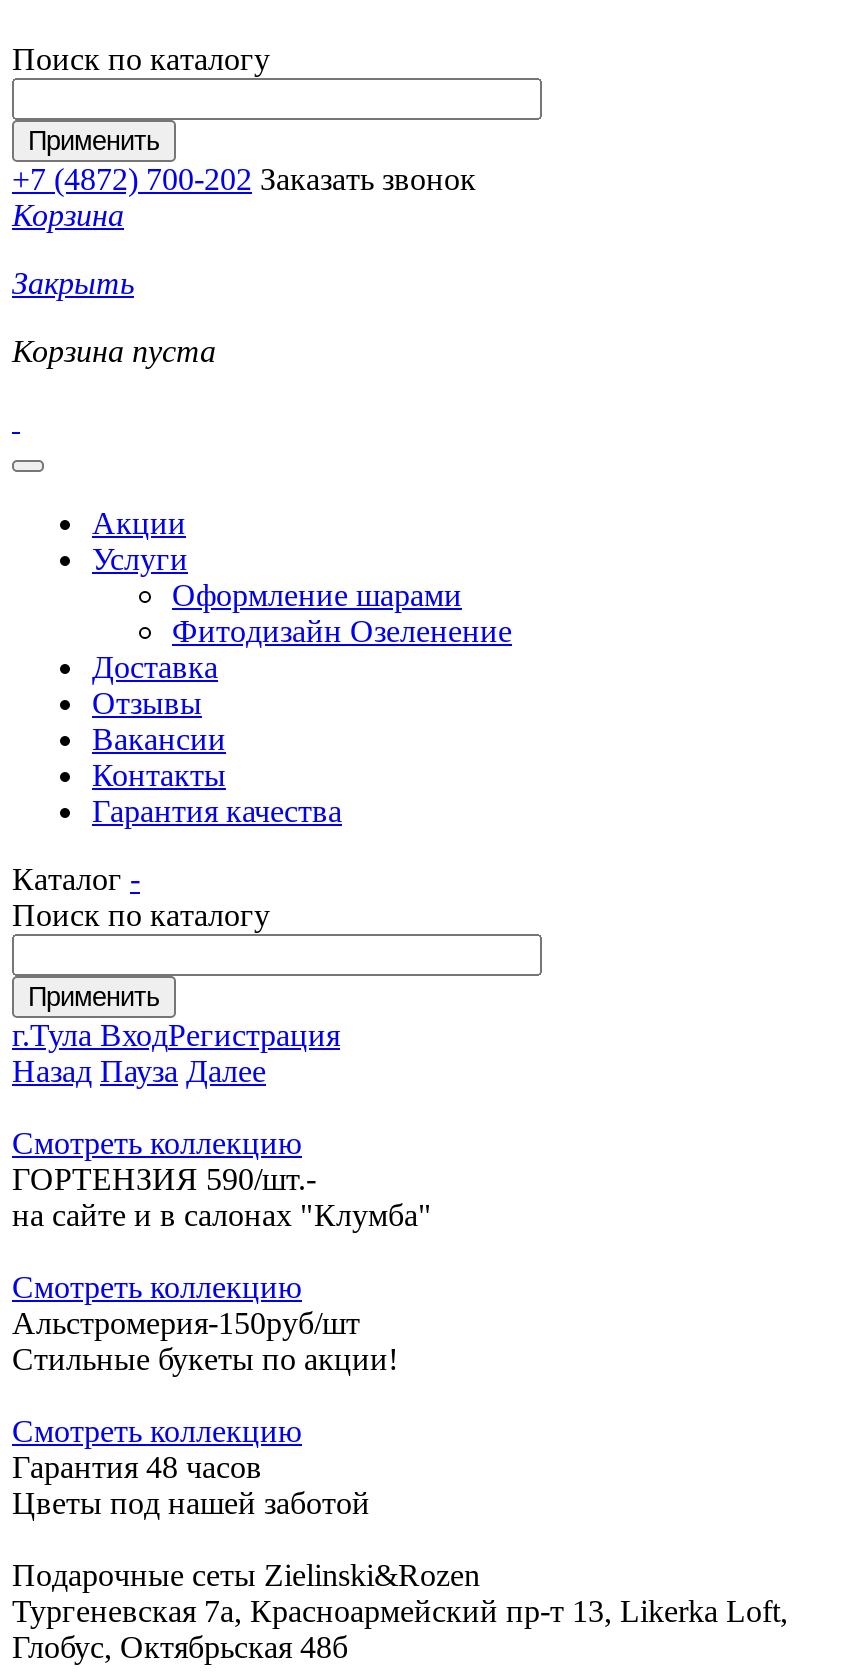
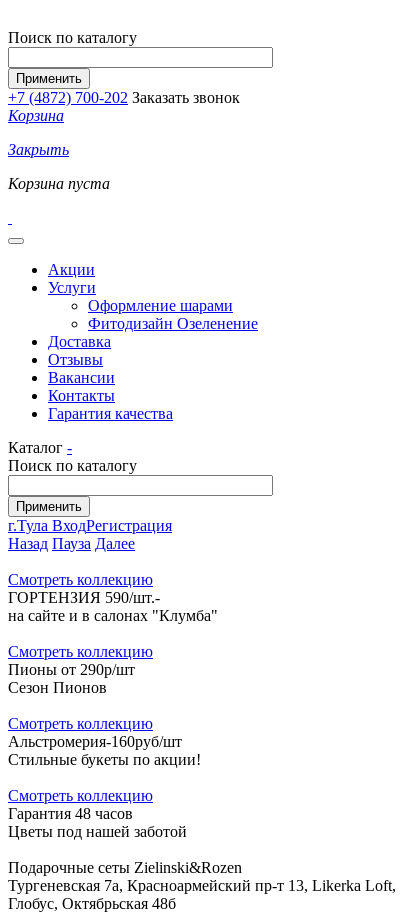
[12,1306,360,1340] Альстромерия-150руб/шт -> [8,661,182,750] Пионы от 290р/шт | Сезон Пионов | Cмотреть коллекцию | Альстромерия-160руб/шт

